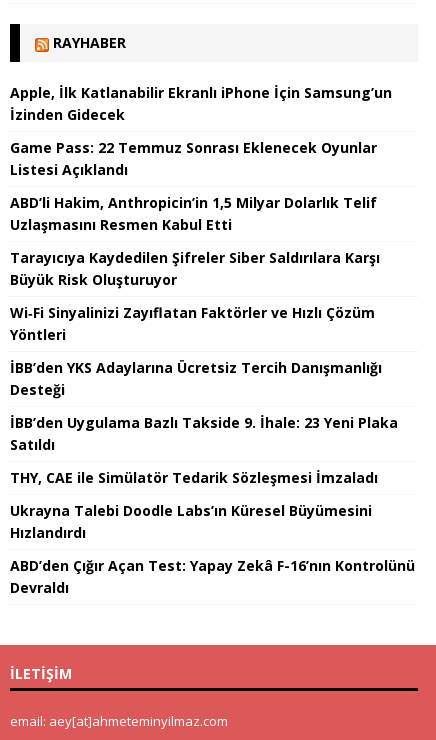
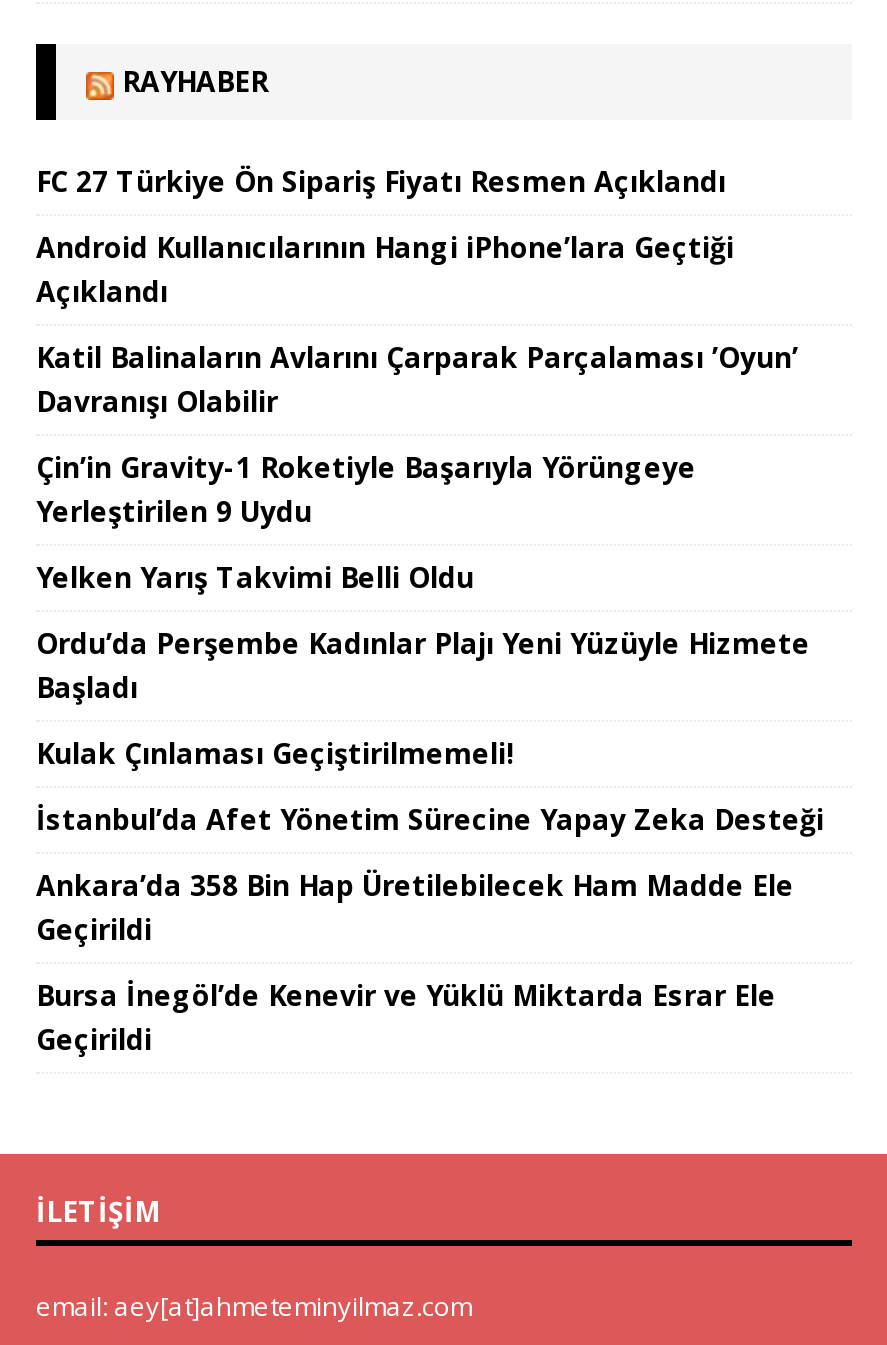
[10,83,392,124] Apple, İlk Katlanabilir Ekranlı iPhone İçin Samsung’un | İzinden Gidecek -> [36,163,726,201] FC 27 Türkiye Ön Sipariş Fiyatı Resmen Açıklandı
[10,138,377,179] Game Pass: 22 Temmuz Sonrası Eklenecek Oyunlar | Listesi Açıklandı -> [36,229,734,311] Android Kullanıcılarının Hangi iPhone’lara Geçtiği | Açıklandı
[10,193,377,234] ABD’li Hakim, Anthropicin’in 1,5 Milyar Dolarlık Telif | Uzlaşmasını Resmen Kabul Etti -> [36,339,798,421] Katil Balinaların Avlarını Çarparak Parçalaması ’Oyun’ | Davranışı Olabilir
[10,248,380,289] Tarayıcıya Kaydedilen Şifreler Siber Saldırılara Karşı | Büyük Risk Oluşturuyor -> [36,449,696,531] Çin’in Gravity-1 Roketiyle Başarıyla Yörüngeye | Yerleştirilen 9 Uydu
[10,303,375,344] Wi‑Fi Sinyalinizi Zayıflatan Faktörler ve Hızlı Çözüm | Yöntleri -> [36,559,474,597] Yelken Yarış Takvimi Belli Oldu
[10,358,382,399] İBB’den YKS Adaylarına Ücretsiz Tercih Danışmanlığı | Desteği -> [36,625,810,707] Ordu’da Perşembe Kadınlar Plajı Yeni Yüzüyle Hizmete | Başladı
[10,413,398,454] İBB’den Uygulama Bazlı Takside 9. İhale: 23 Yeni Plaka | Satıldı -> [36,735,514,773] Kulak Çınlaması Geçiştirilmemeli!
[10,468,378,487] THY, CAE ile Simülatör Tedarik Sözleşmesi İmzaladı -> [36,801,824,839] İstanbul’da Afet Yönetim Sürecine Yapay Zeka Desteği
[10,501,372,542] Ukrayna Talebi Doodle Labs’ın Küresel Büyümesini | Hızlandırdı -> [36,867,794,949] Ankara’da 358 Bin Hap Üretilebilecek Ham Madde Ele | Geçirildi
[10,556,415,597] ABD’den Çığır Açan Test: Yapay Zekâ F-16’nın Kontrolünü | Devraldı -> [36,977,776,1059] Bursa İnegöl’de Kenevir ve Yüklü Miktarda Esrar Ele | Geçirildi

